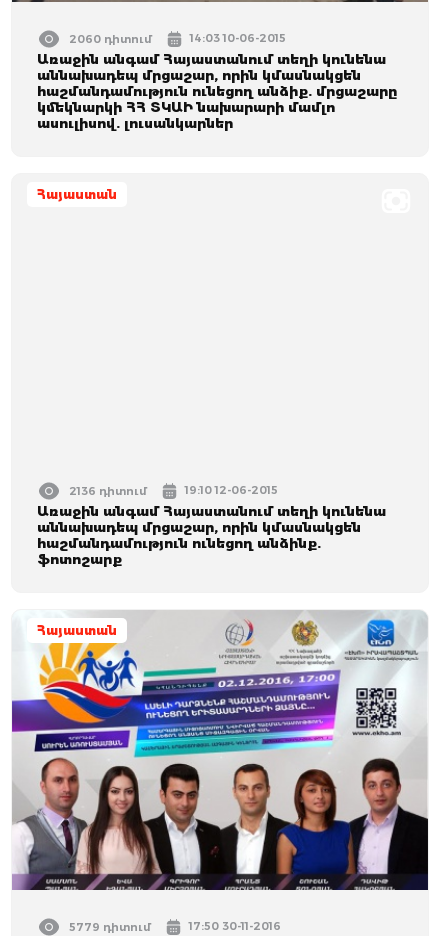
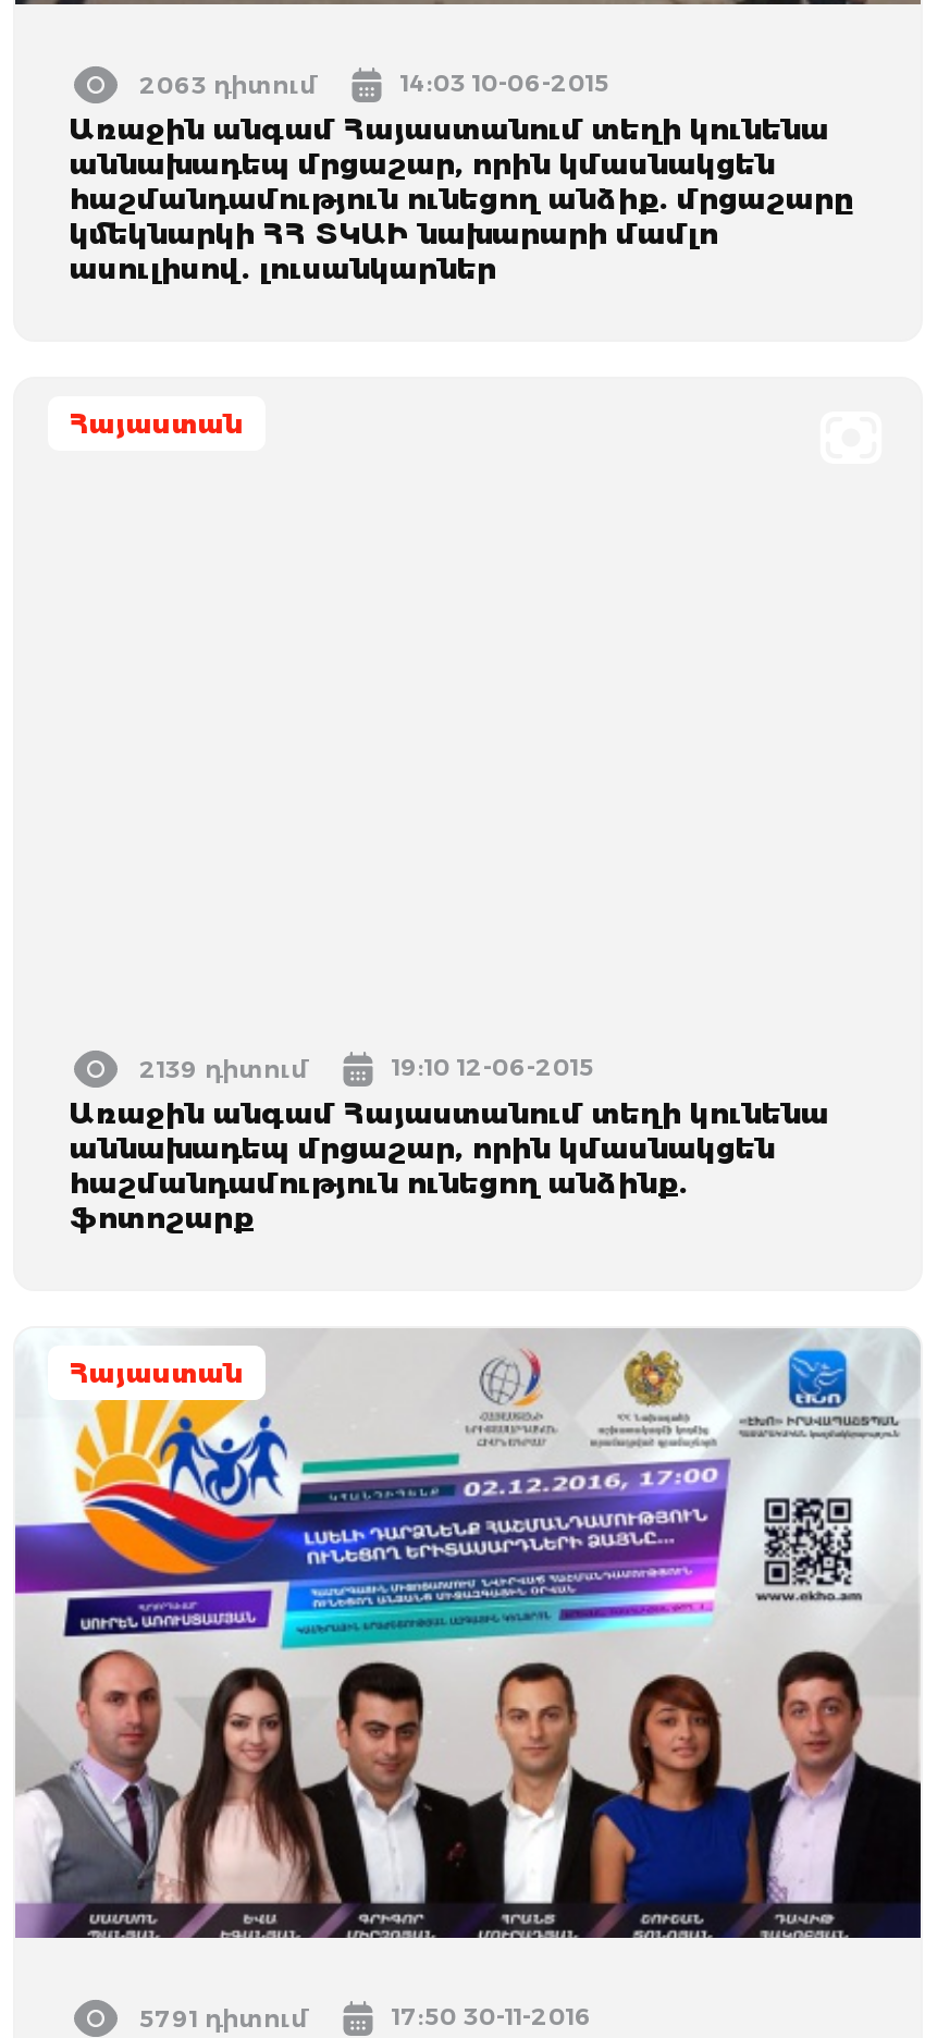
[69,32,152,46] 2060 դիտում -> [139,69,318,100] 2063 դիտում
[69,484,147,498] 2136 դիտում -> [139,1053,309,1084] 2139 դիտում
[69,920,151,934] 5779 դիտում -> [139,2003,309,2033] 5791 դիտում

